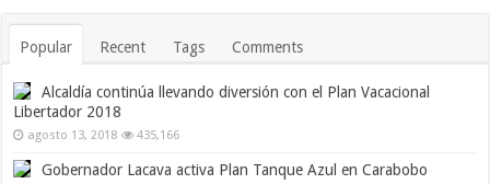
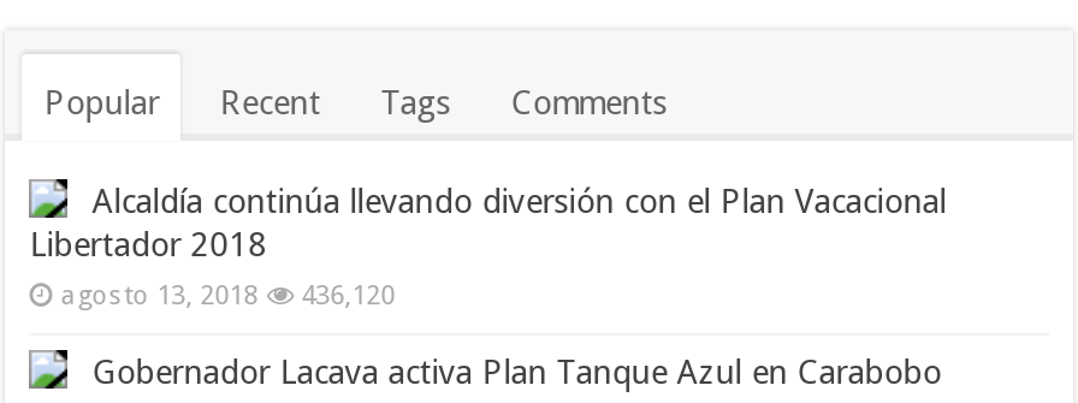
[28,128,180,143] agosto 13, 2018 435,166 -> [61,281,395,312] agosto 13, 2018 436,120

